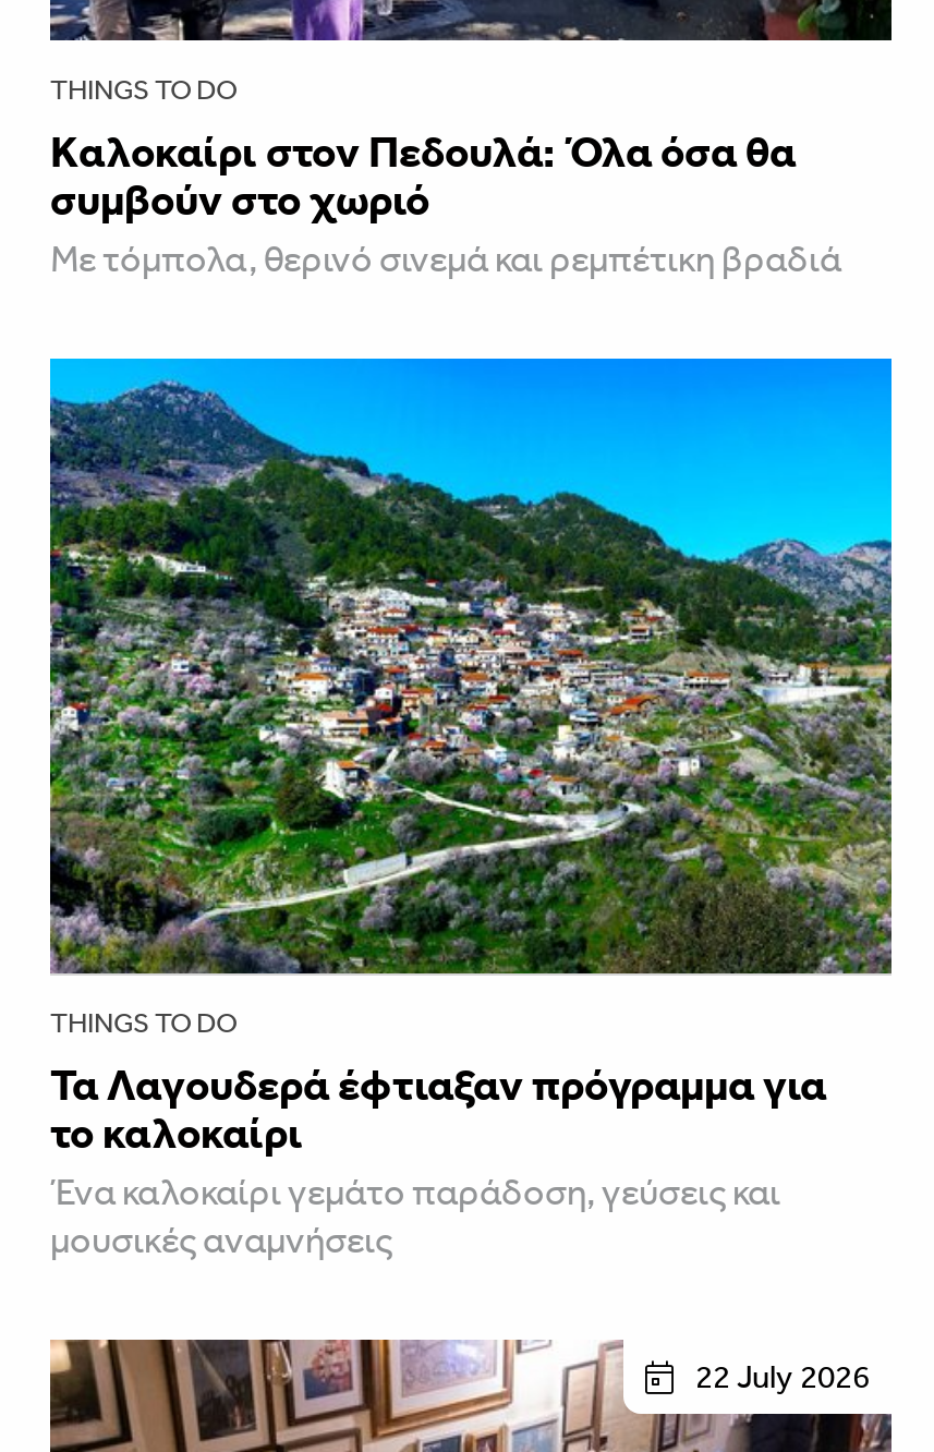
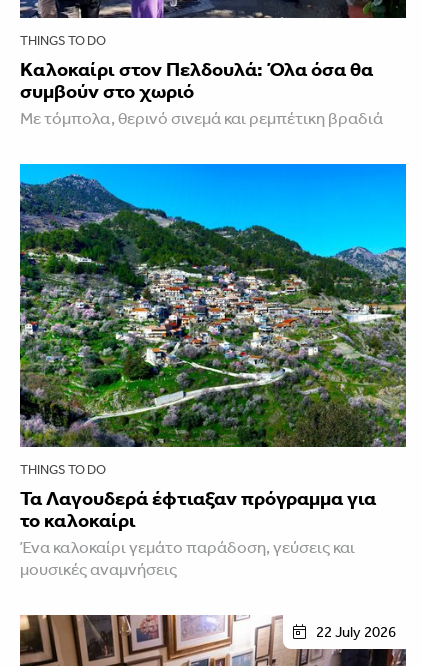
[50,124,796,177] Kαλοκαίρι στον Πεδουλά: Όλα όσα θα -> [20,57,373,81] Kαλοκαίρι στον Πελδουλά: Όλα όσα θα

